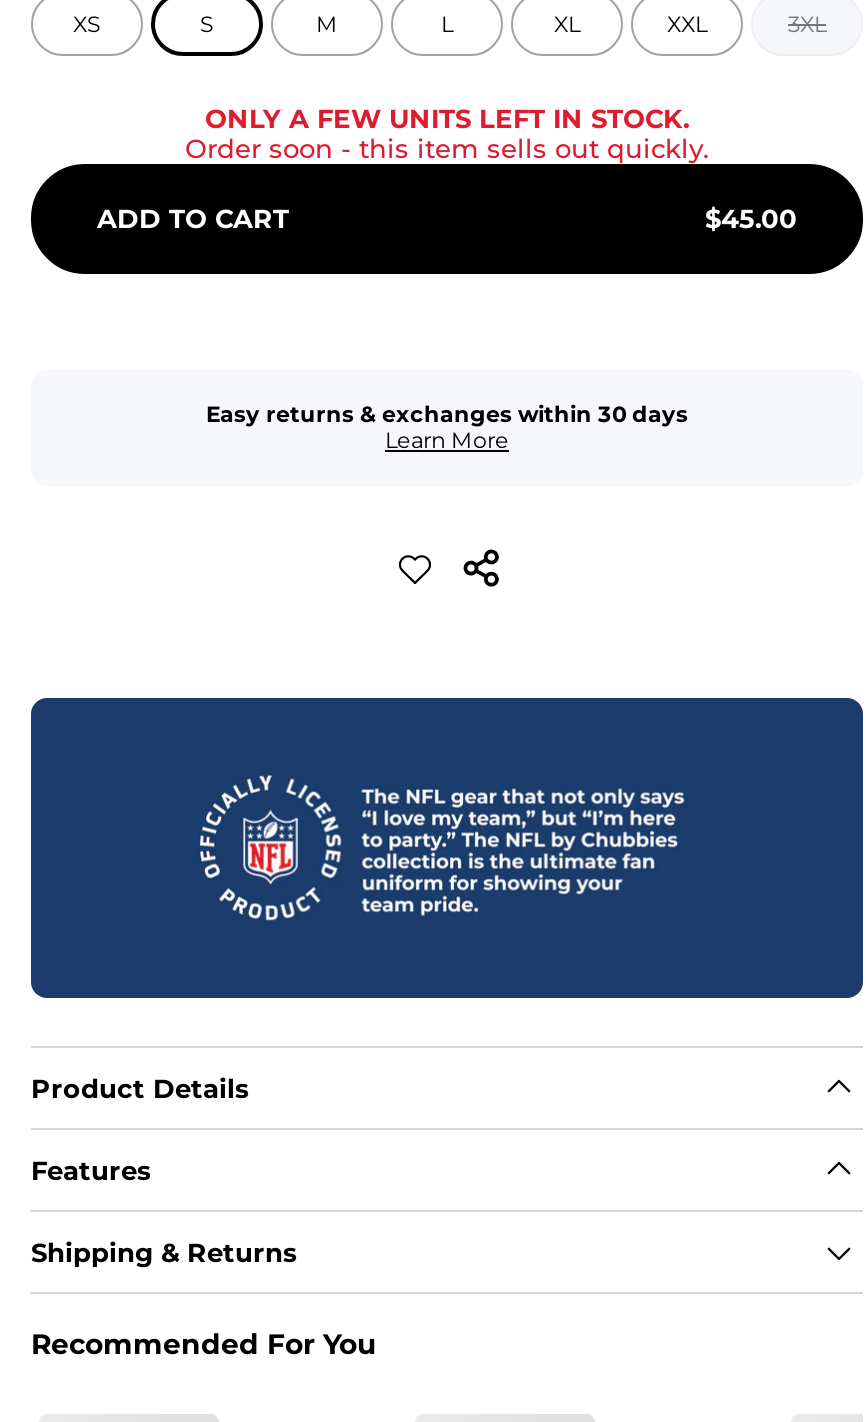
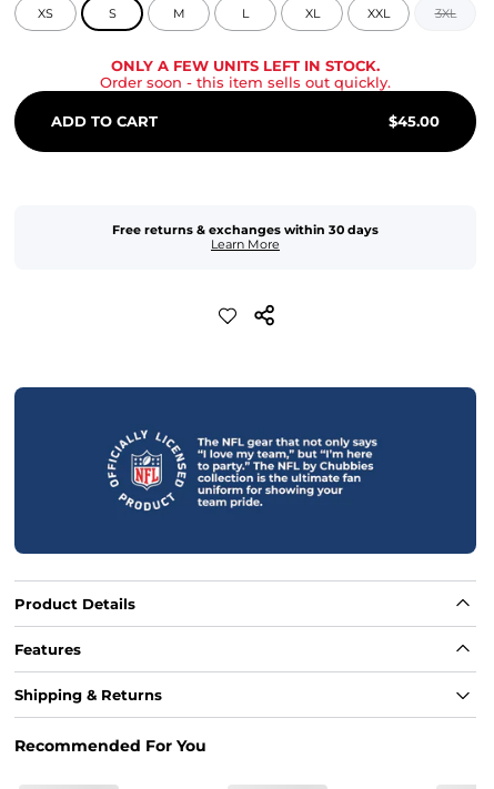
[206,400,688,428] Easy returns & exchanges within 30 days -> [112,222,379,237] Free returns & exchanges within 30 days

